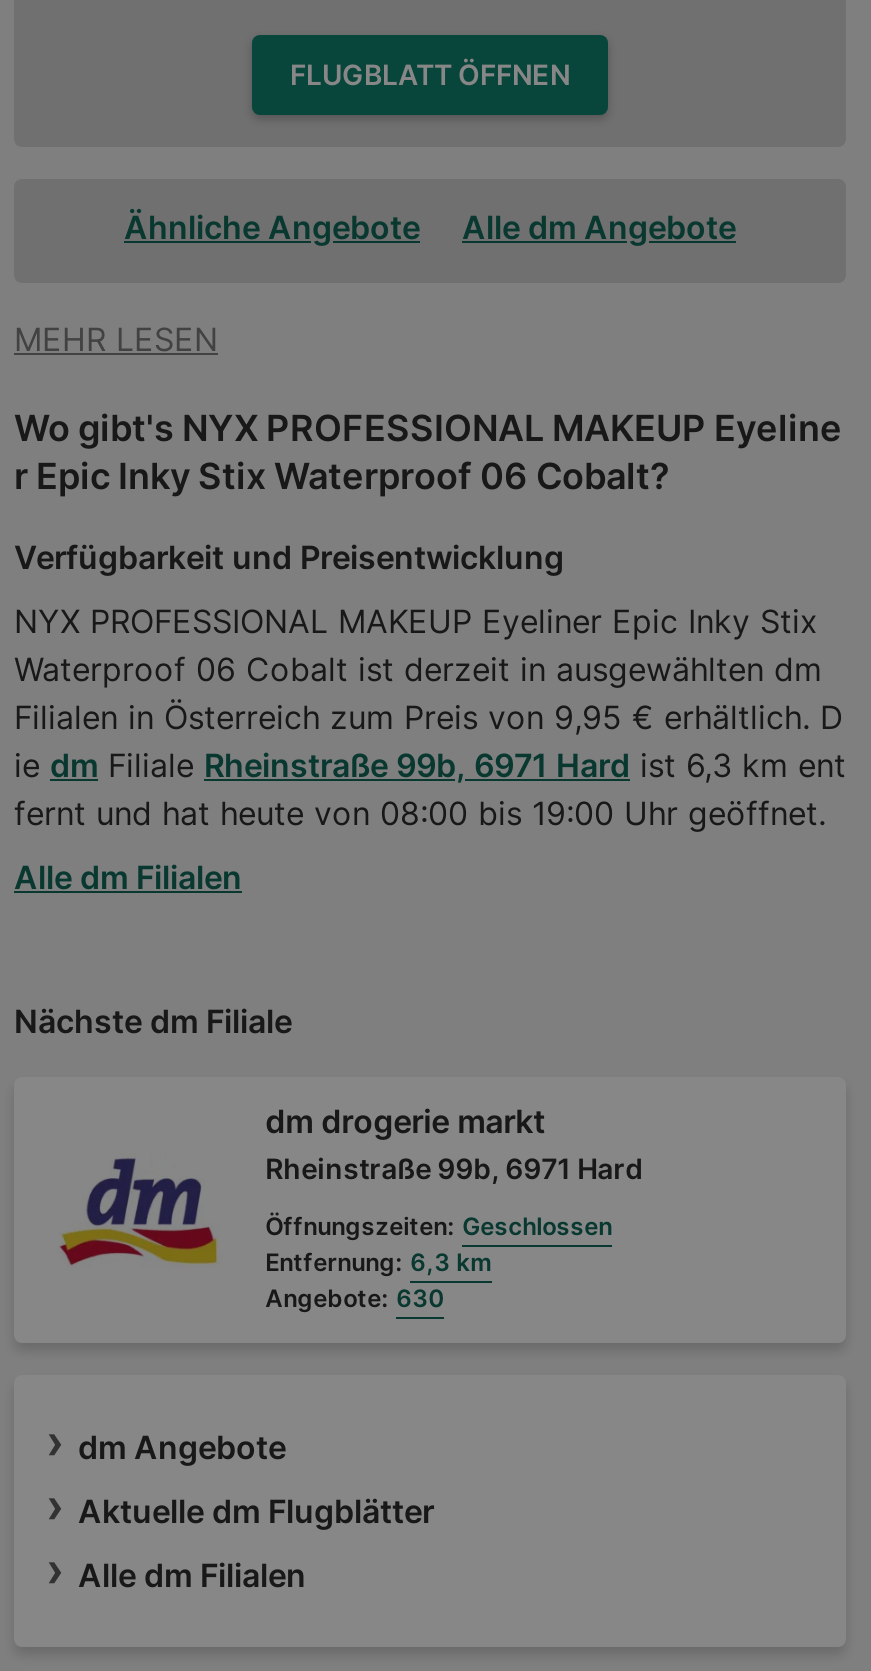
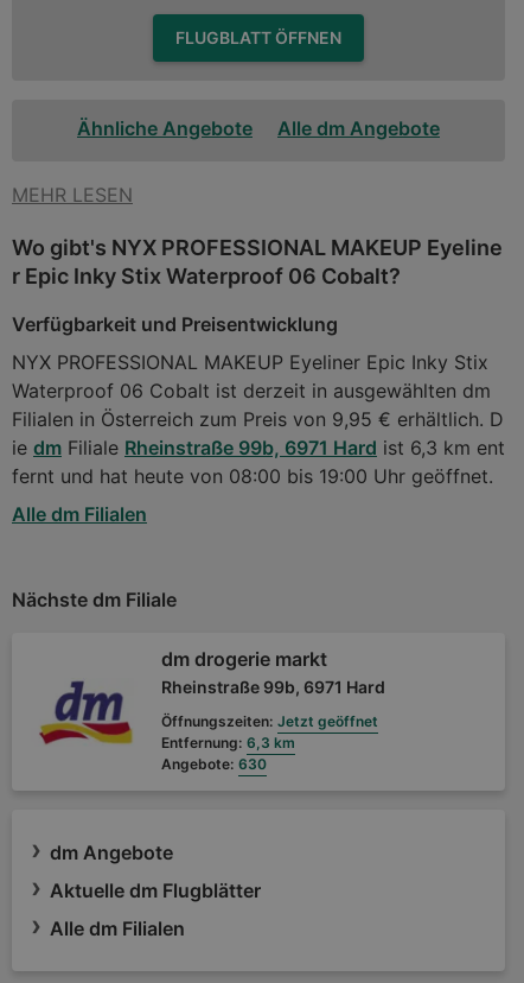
[265,1211,612,1241] Öffnungszeiten: Geschlossen -> [161,712,378,730] Öffnungszeiten: Jetzt geöffnet

